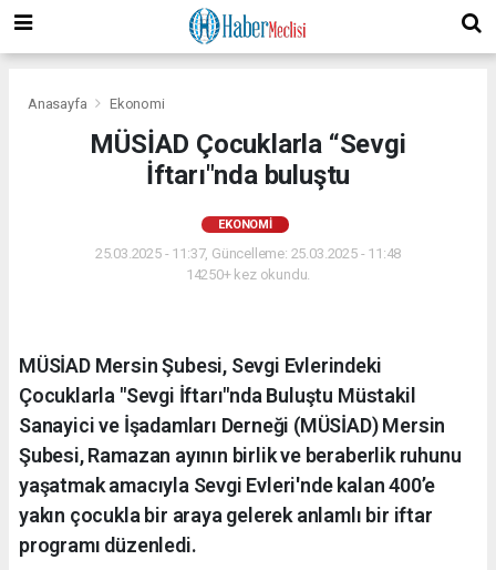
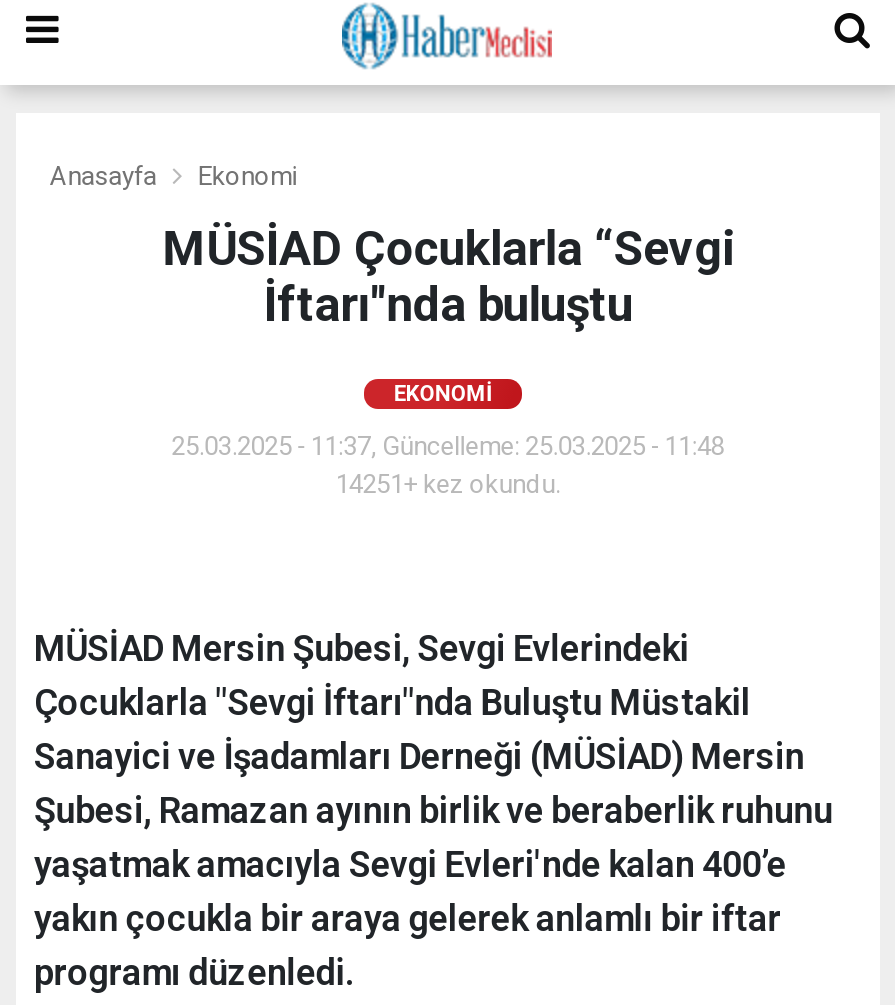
[186,266,310,283] 14250+ kez okundu. -> [335,469,561,499] 14251+ kez okundu.

